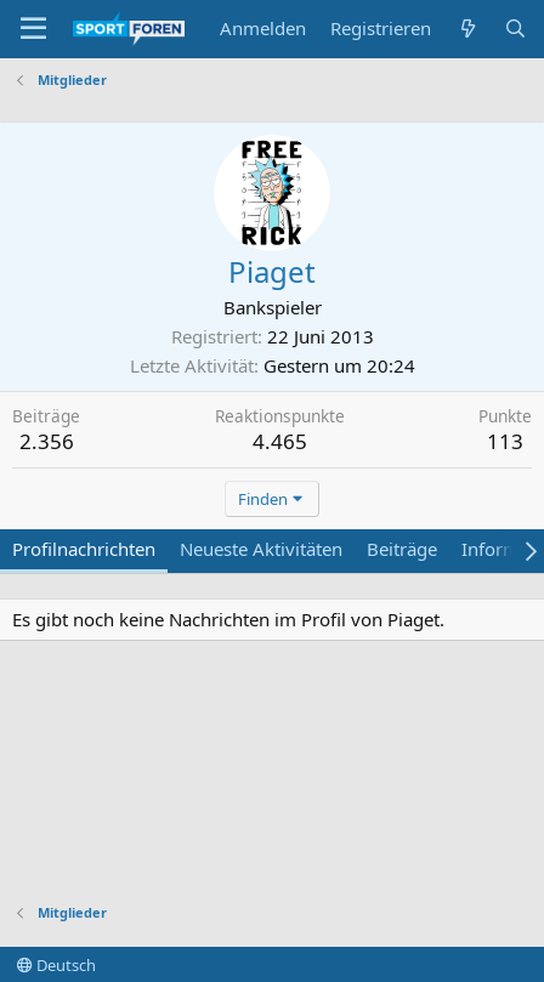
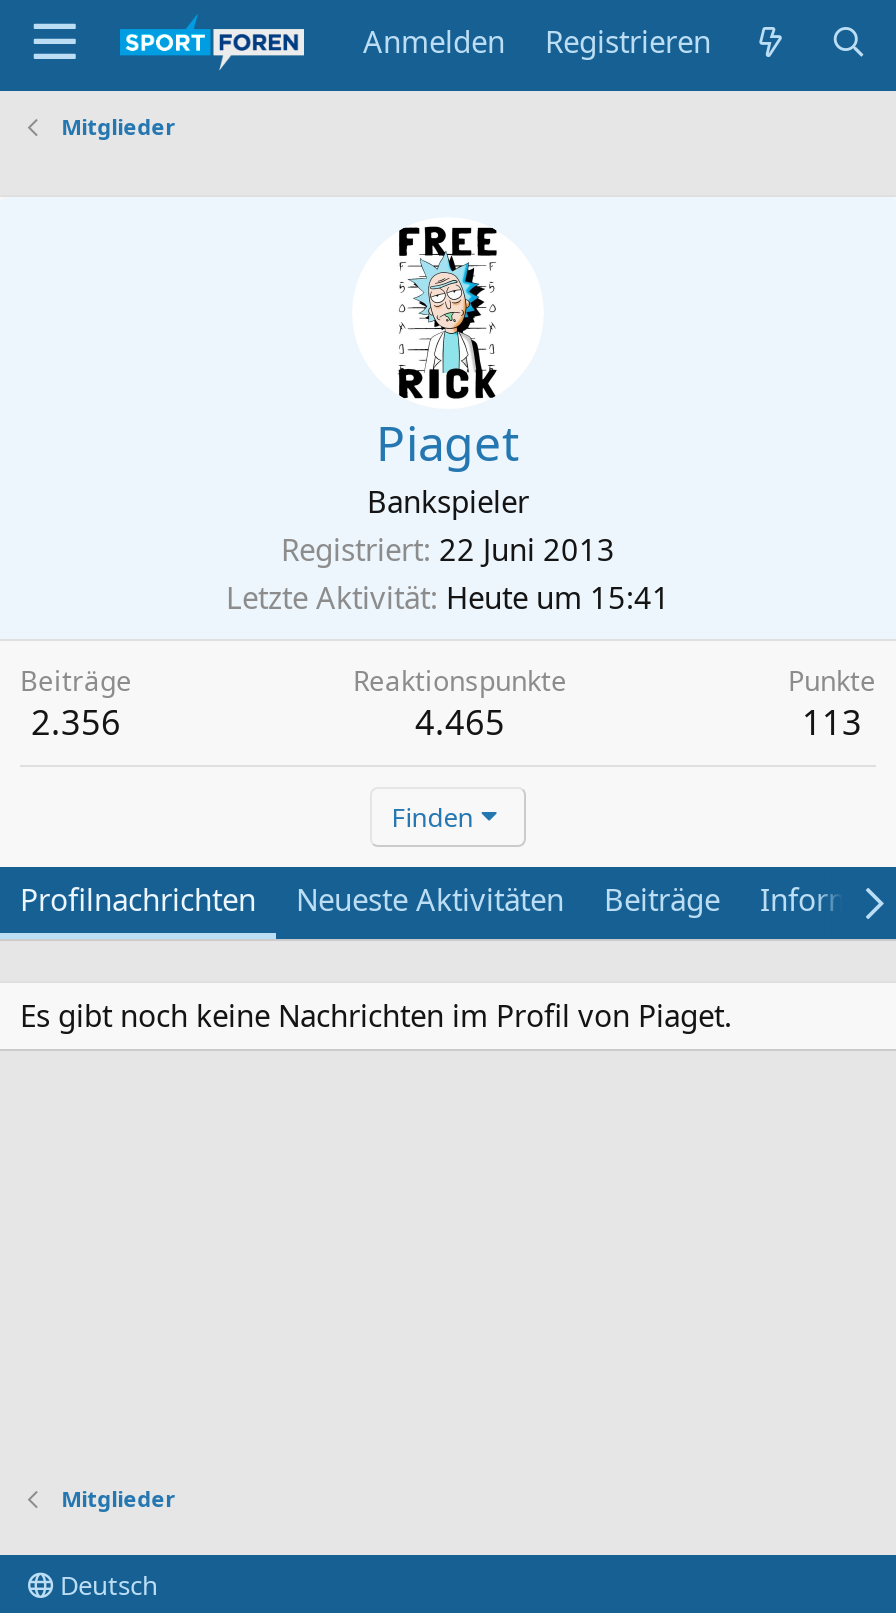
[129,353,415,378] Letzte Aktivität Gestern um 20:24 -> [226,577,670,617] Letzte Aktivität Heute um 15:41

